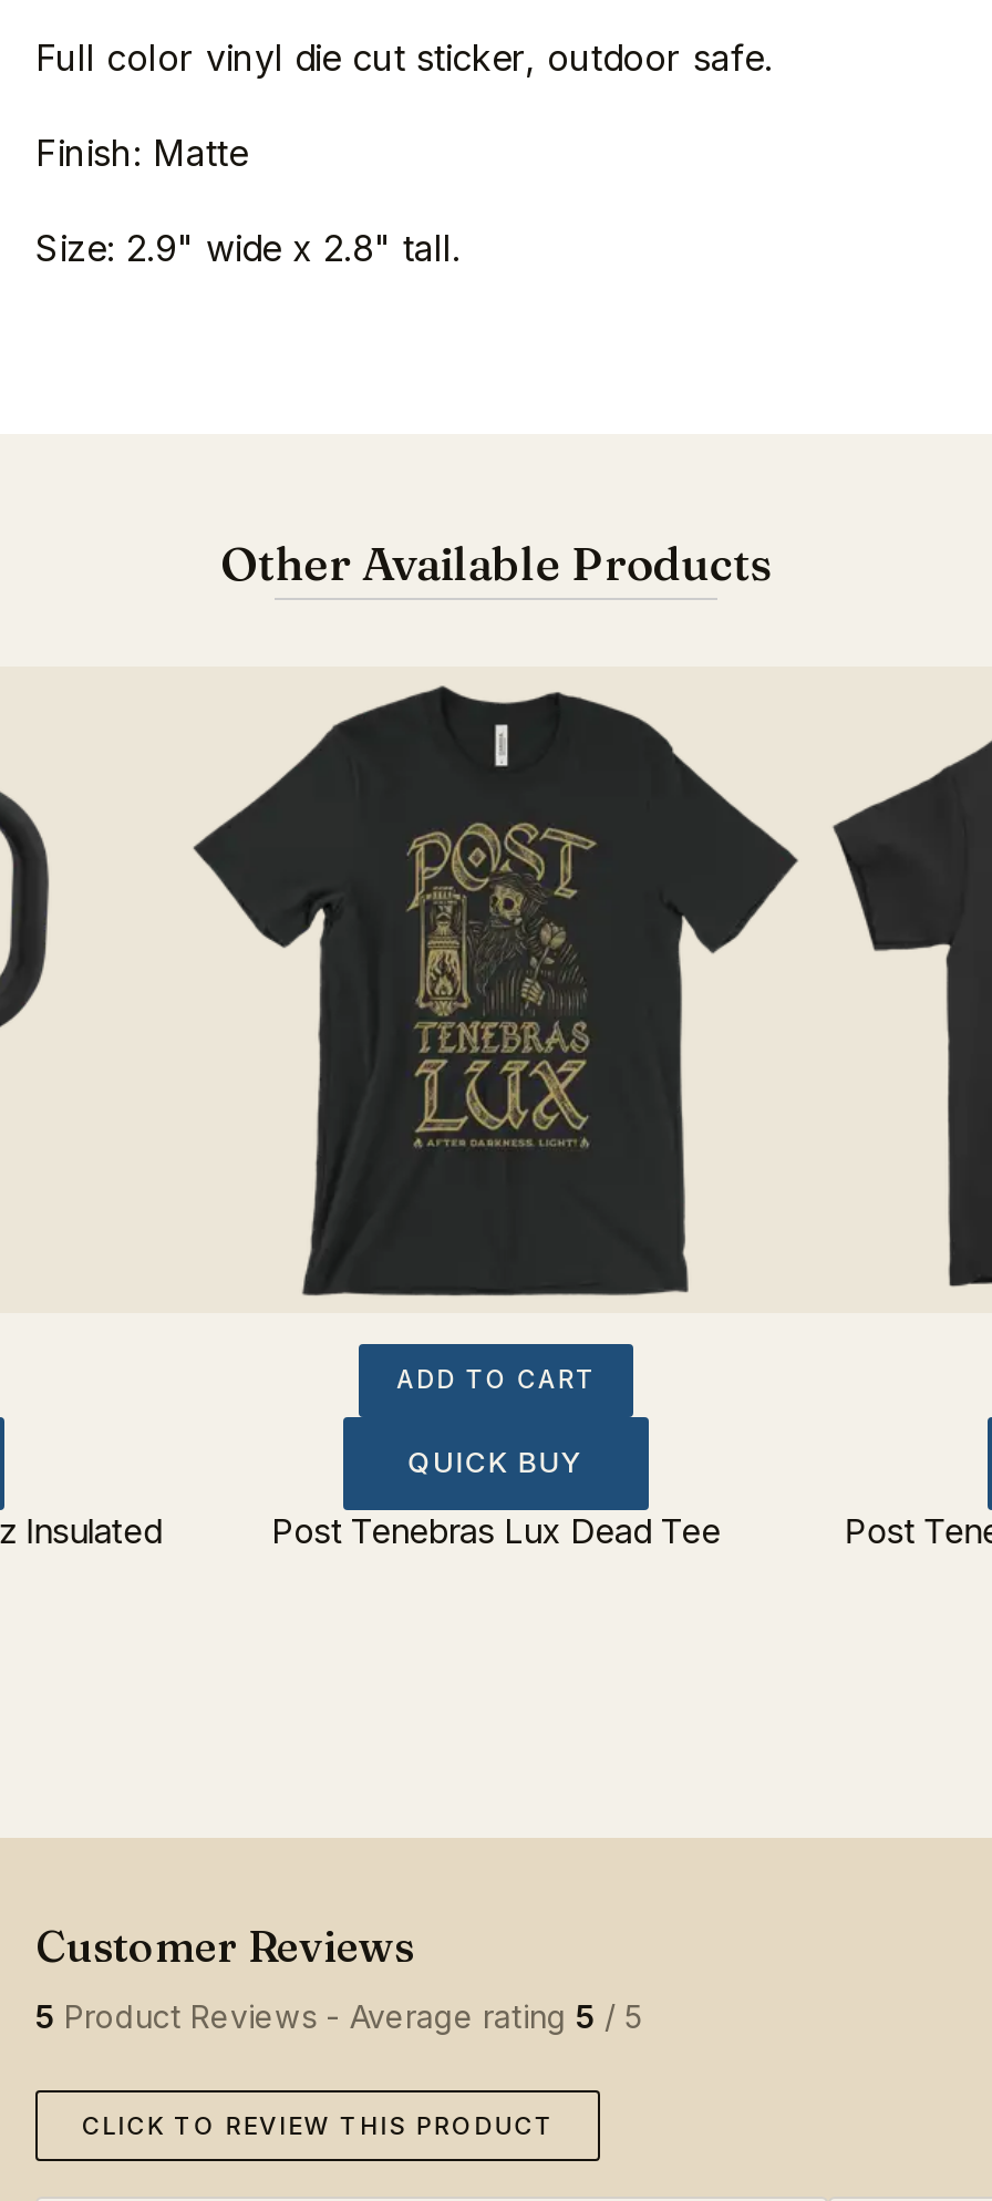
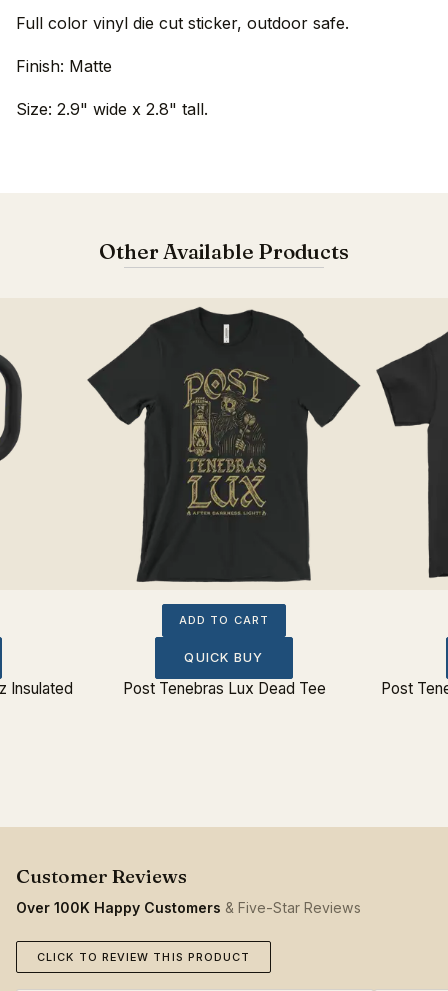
[35,1997,642,2034] 5 Product Reviews - Average rating 5 / 5 -> [16,899,361,916] Over 100K Happy Customers & Five-Star Reviews

